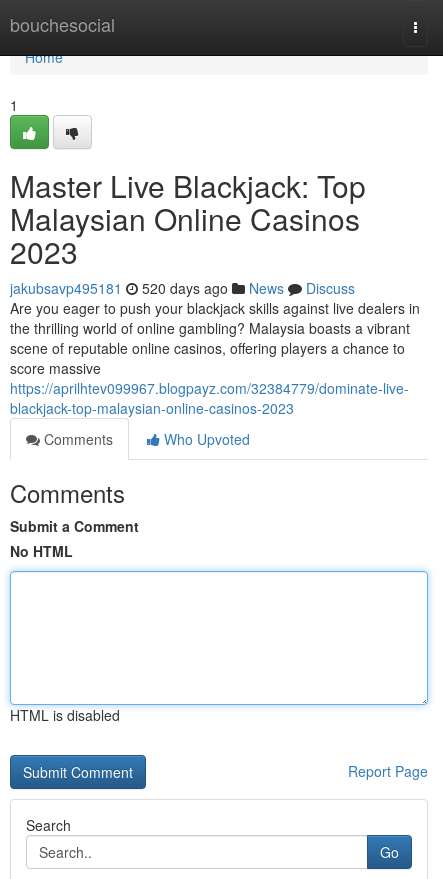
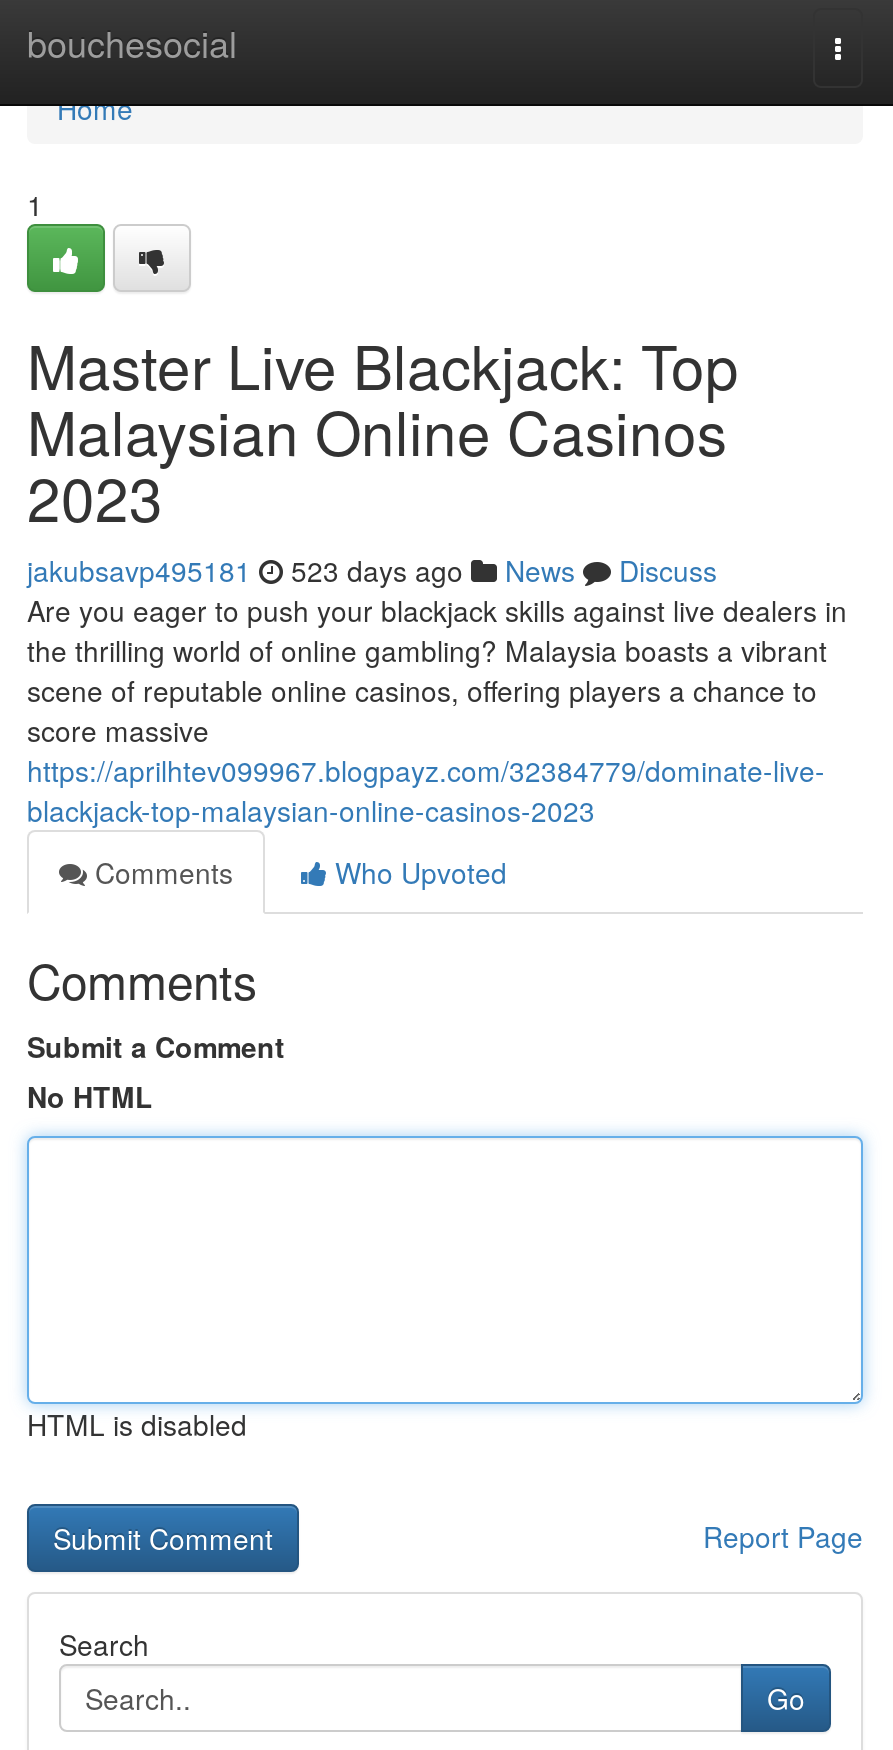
[10,278,355,298] jakubsavp495181 520 days ago News Discuss -> [27,550,717,590] jakubsavp495181 523 days ago News Discuss

